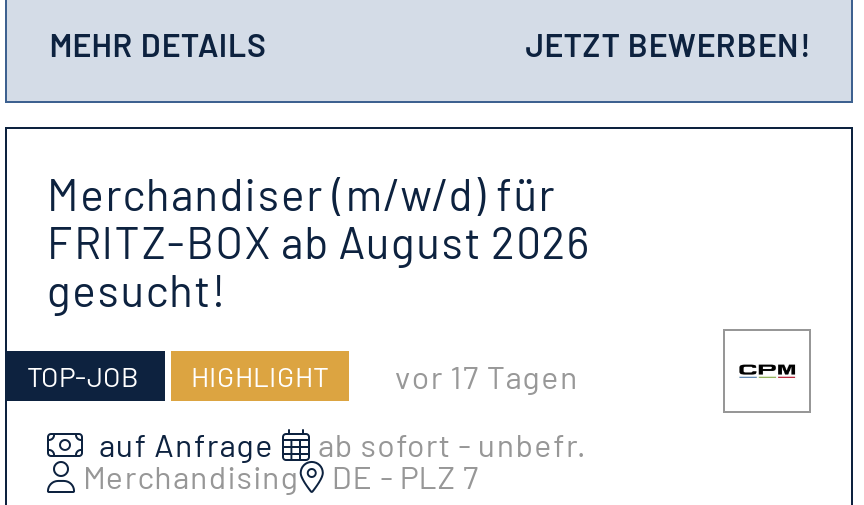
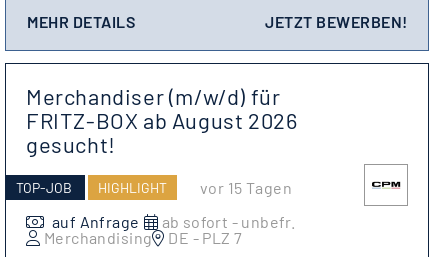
[27,356,579,394] TOP-JOB HIGHLIGHT vor 17 Tagen -> [16,177,292,196] TOP-JOB HIGHLIGHT vor 15 Tagen

